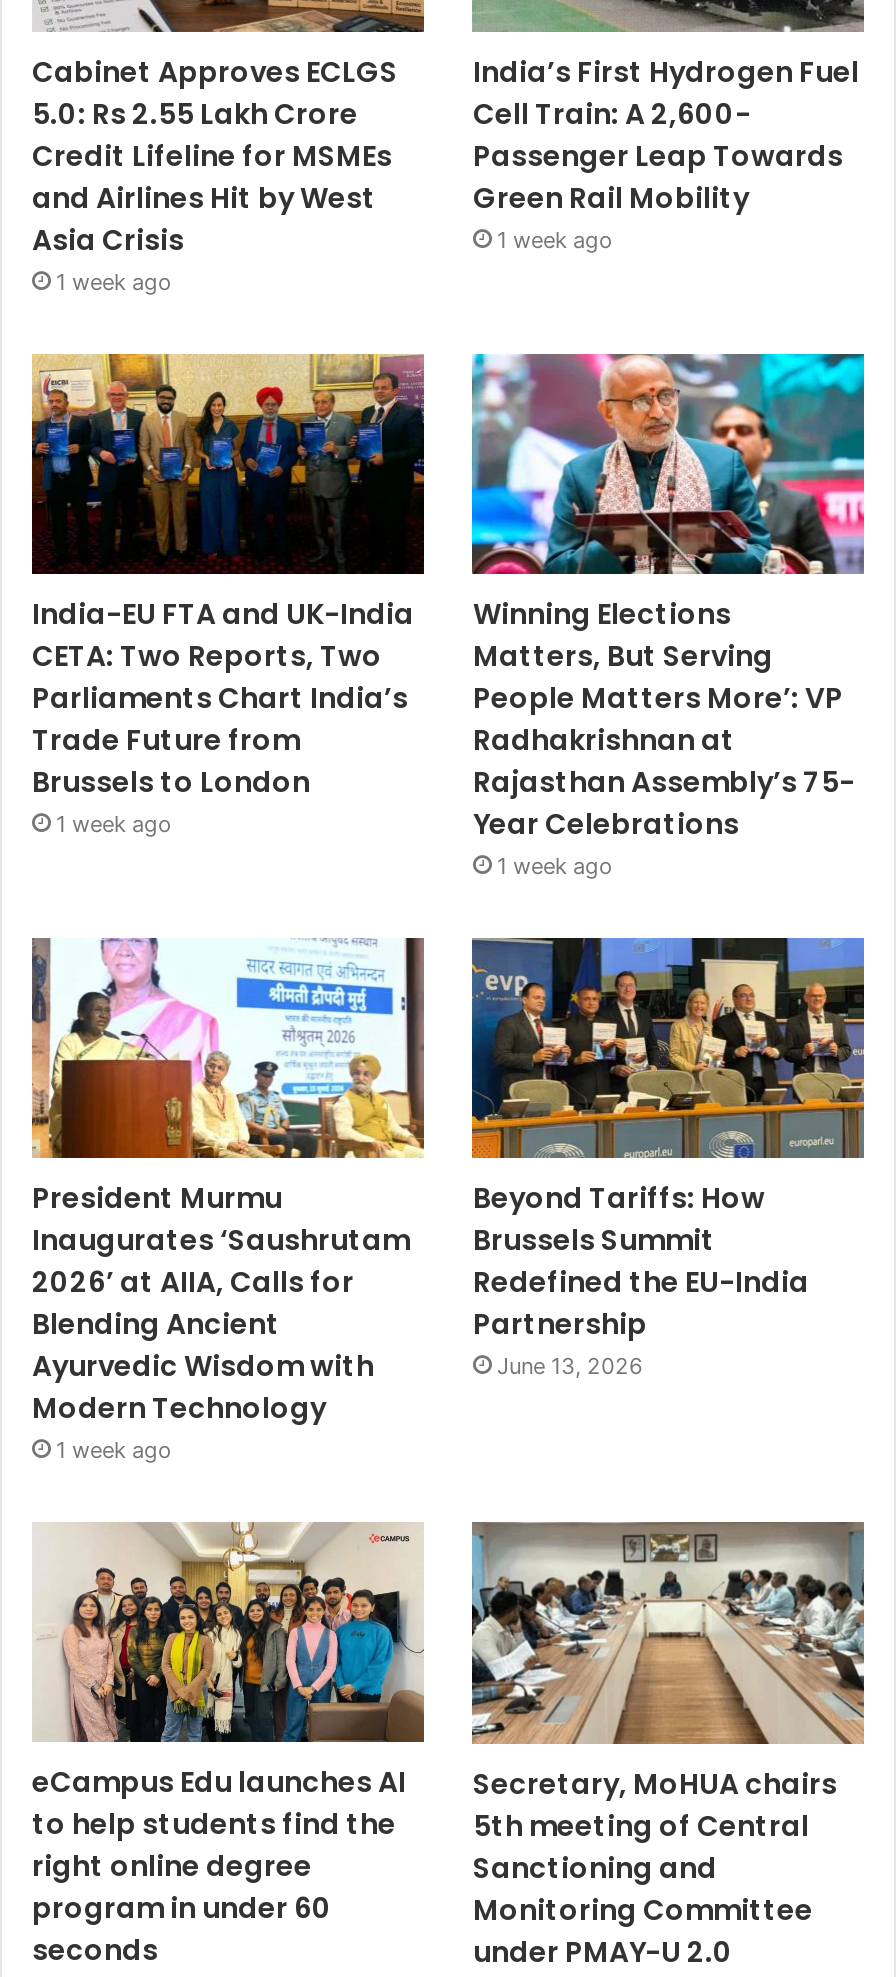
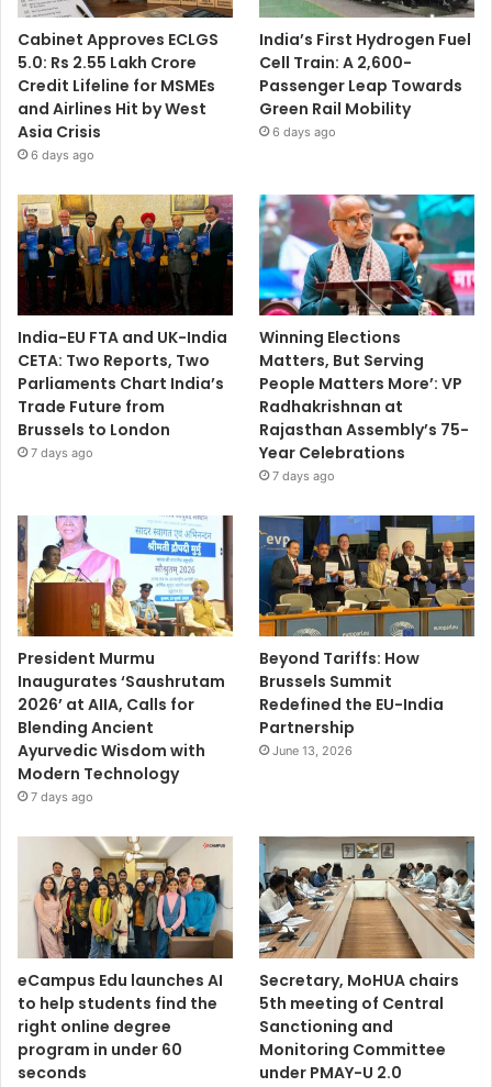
[497,226,613,254] 1 week ago -> [273,124,337,139] 6 days ago
[56,268,172,296] 1 week ago -> [31,147,94,163] 6 days ago
[56,810,172,838] 1 week ago -> [31,445,93,461] 7 days ago
[497,852,613,880] 1 week ago -> [273,468,336,484] 7 days ago
[56,1437,172,1465] 1 week ago -> [31,790,93,805] 7 days ago

